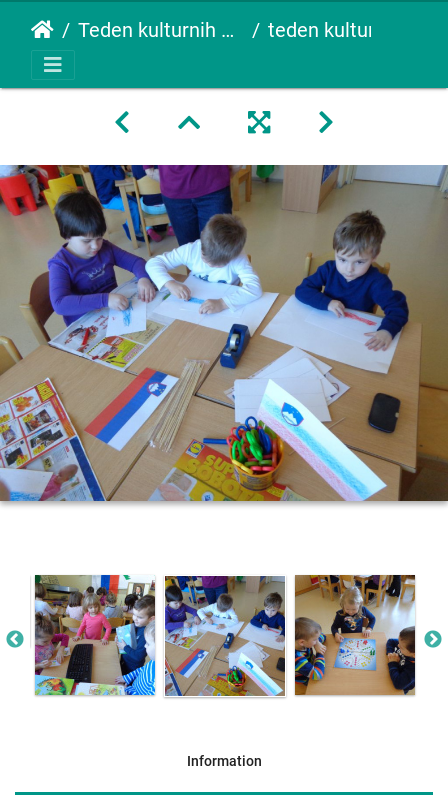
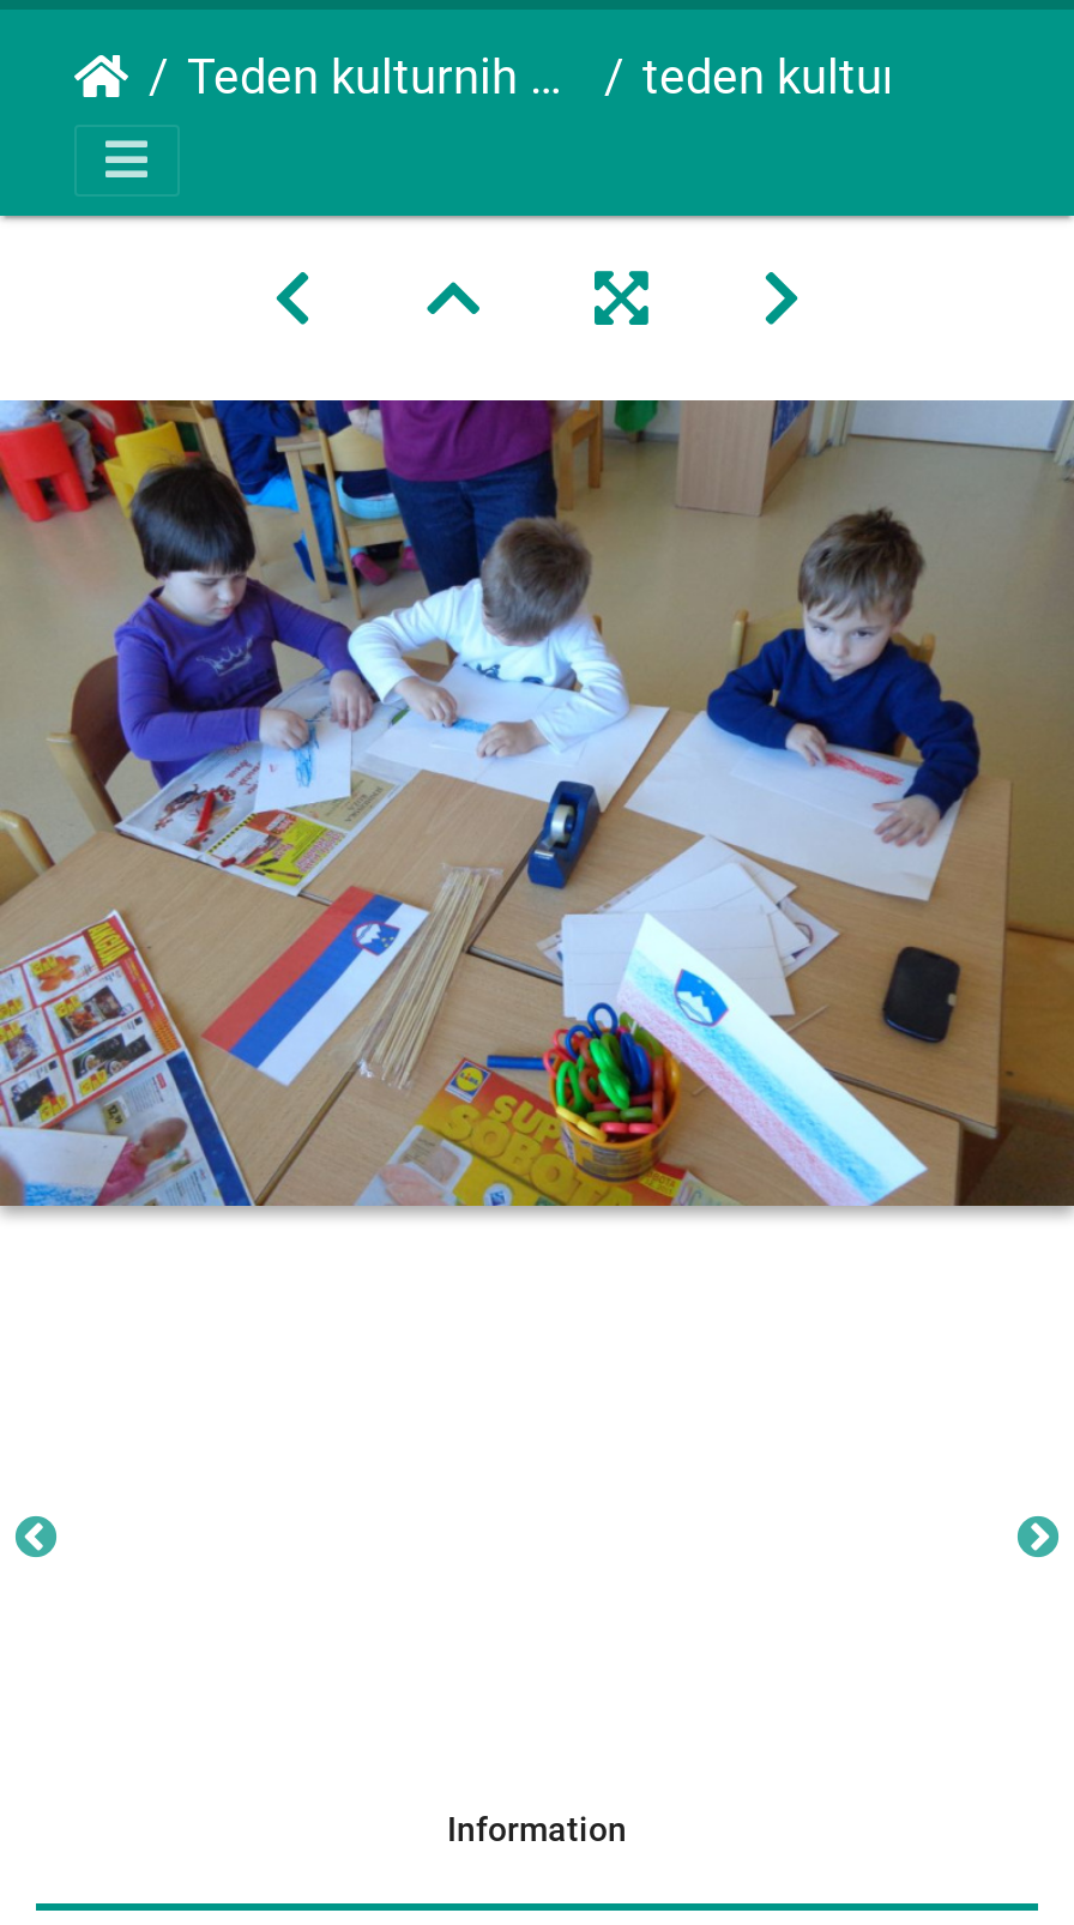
[34,574,156,697] [image] -> none
[164,575,286,698] [image] -> none
[294,574,416,697] [image] -> none

